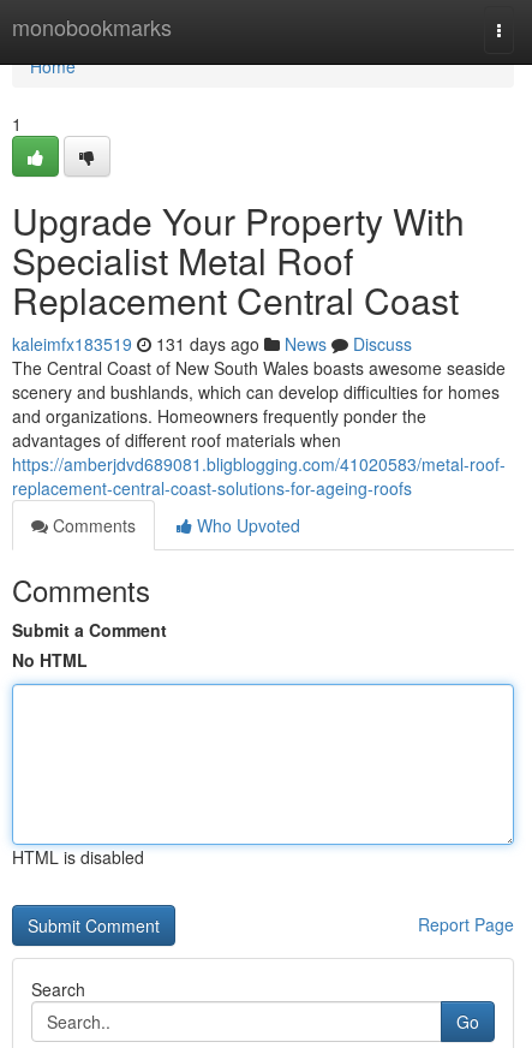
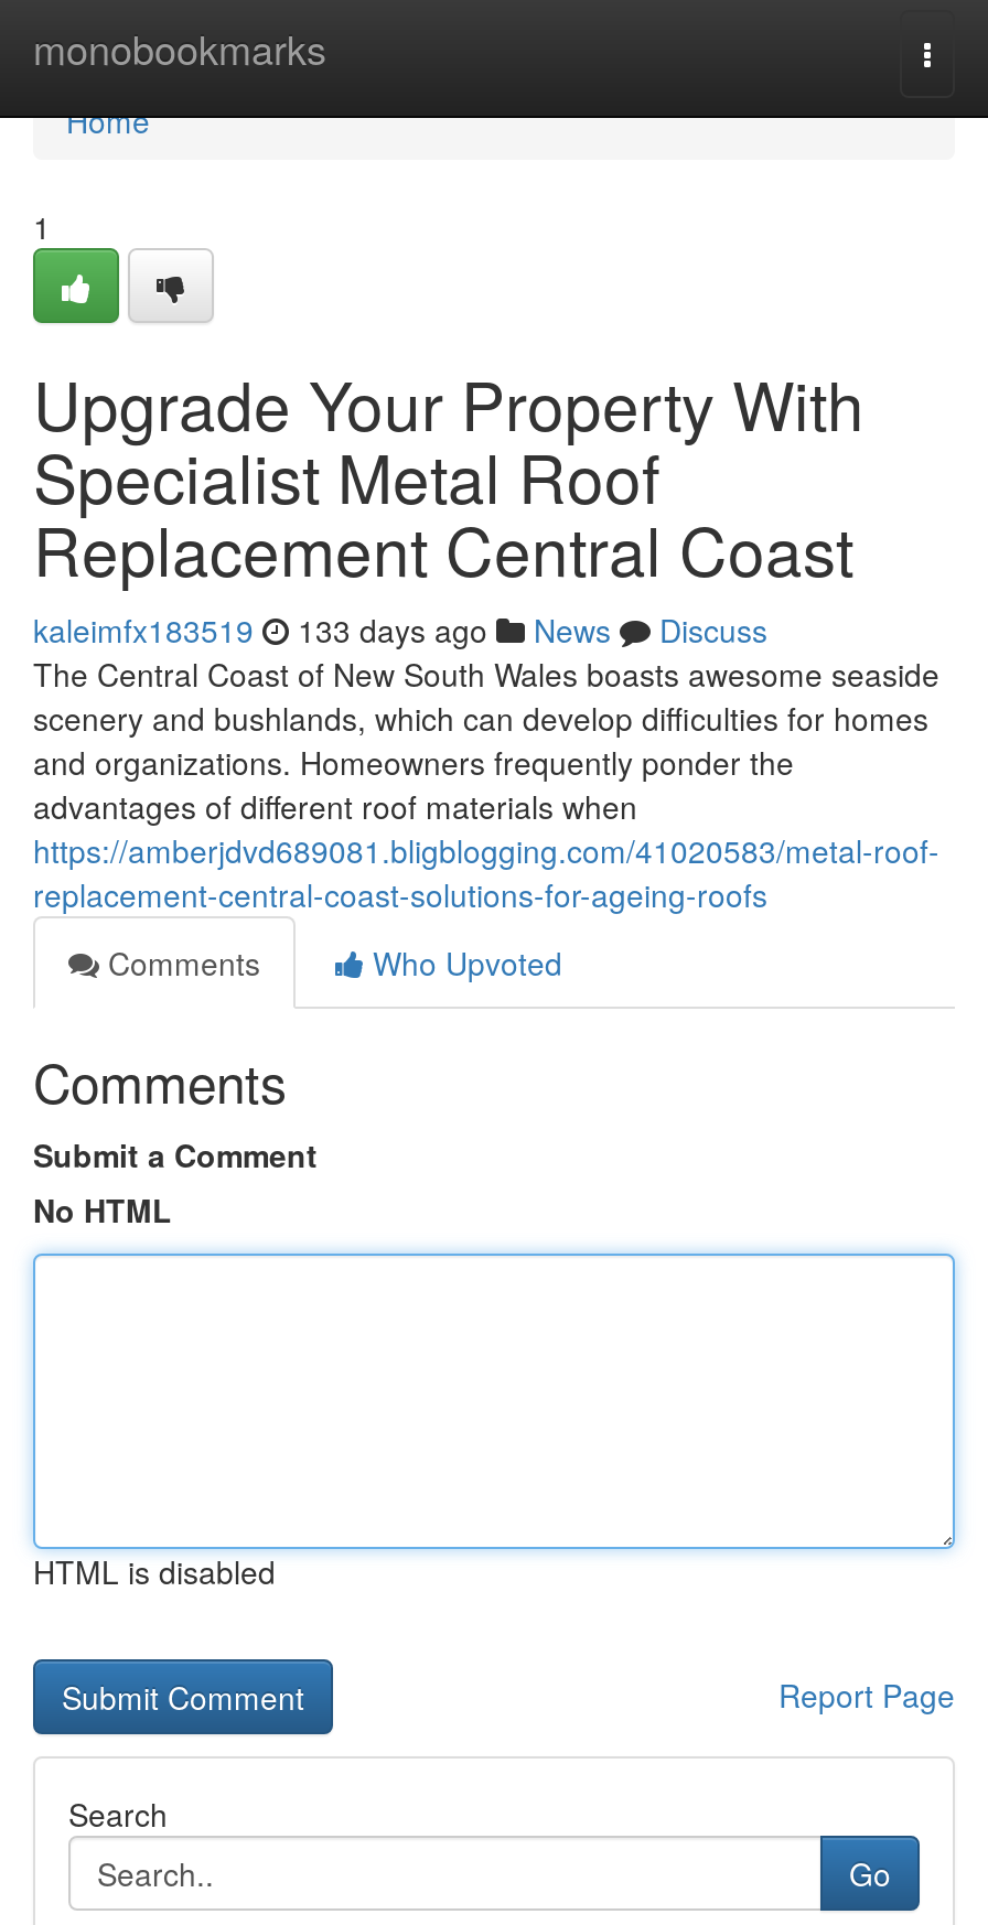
[12,332,412,356] kaleimfx183519 131 days ago News Discuss -> [33,607,767,652] kaleimfx183519 133 days ago News Discuss

